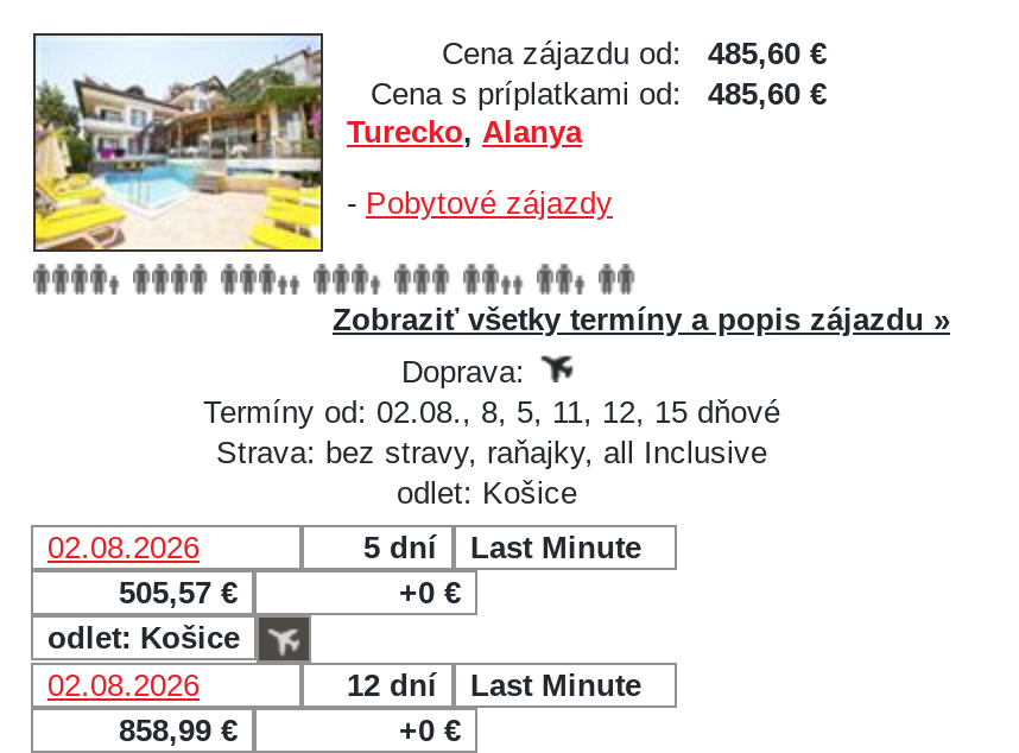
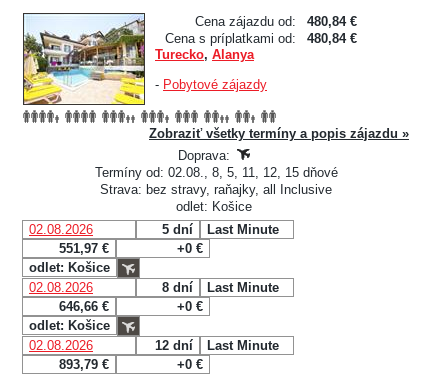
[442,35,827,70] Cena zájazdu od: 485,60 € -> [195,14,357,29] Cena zájazdu od: 480,84 €
[371,75,827,111] Cena s príplatkami od: 485,60 € -> [165,31,357,46] Cena s príplatkami od: 480,84 €
[119,574,238,610] 505,57 € -> [29,241,279,314] 551,97 € | +0 € | odlet: Košice | 02.08.2026 | 8 dní | Last Minute | 646,66 €
[119,712,238,747] 858,99 € -> [59,357,109,372] 893,79 €

